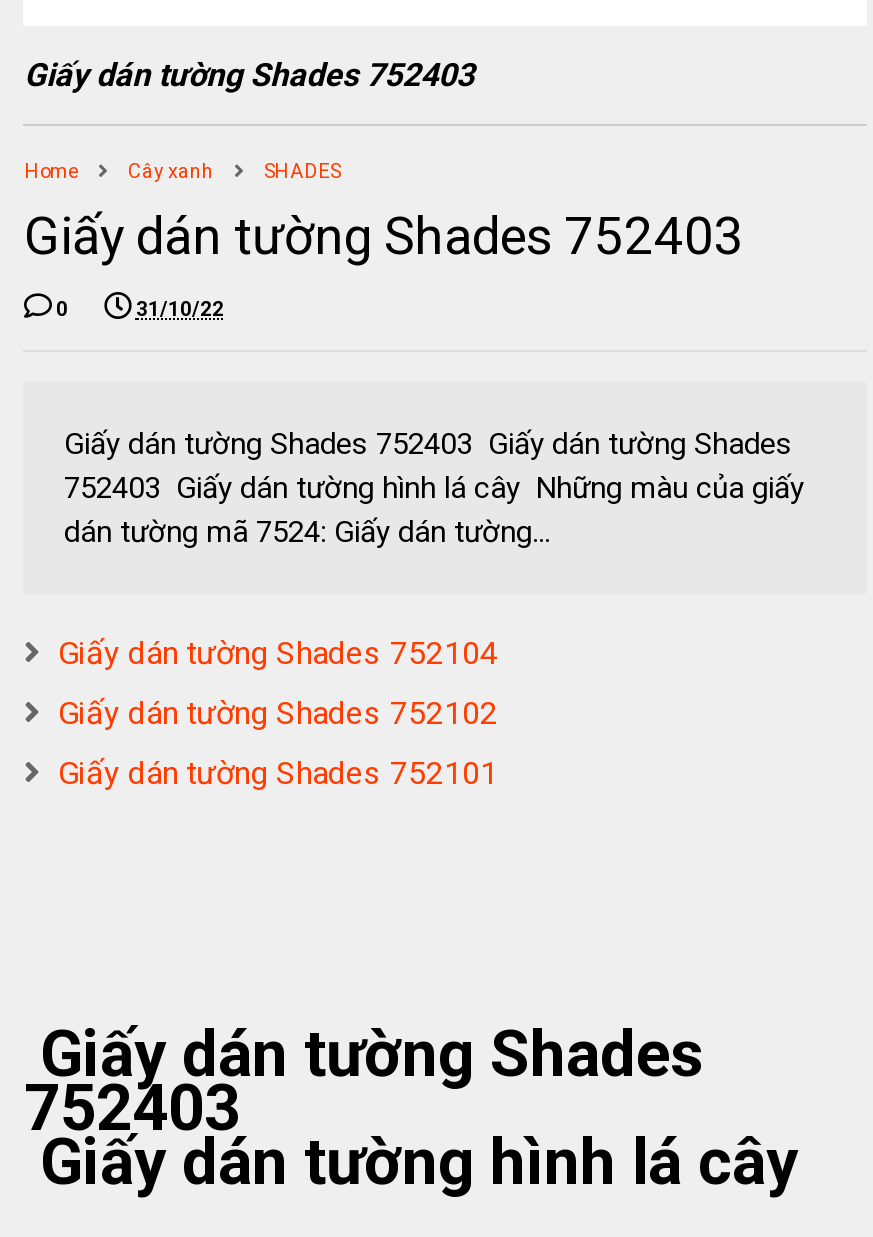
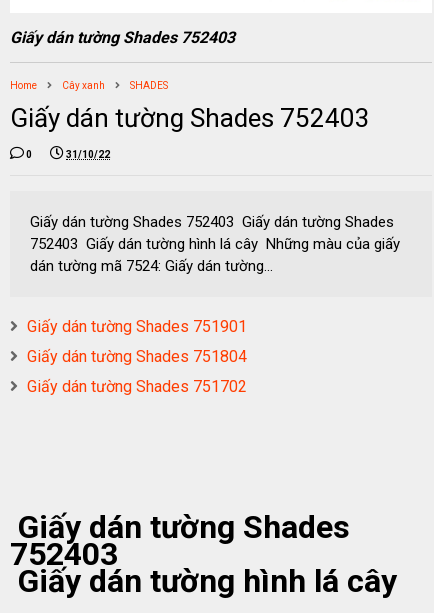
[58,634,498,672] Giấy dán tường Shades 752104 -> [27,317,247,336] Giấy dán tường Shades 751901
[58,694,498,732] Giấy dán tường Shades 752102 -> [27,347,247,366] Giấy dán tường Shades 751804
[58,754,498,792] Giấy dán tường Shades 752101 -> [27,377,247,396] Giấy dán tường Shades 751702

